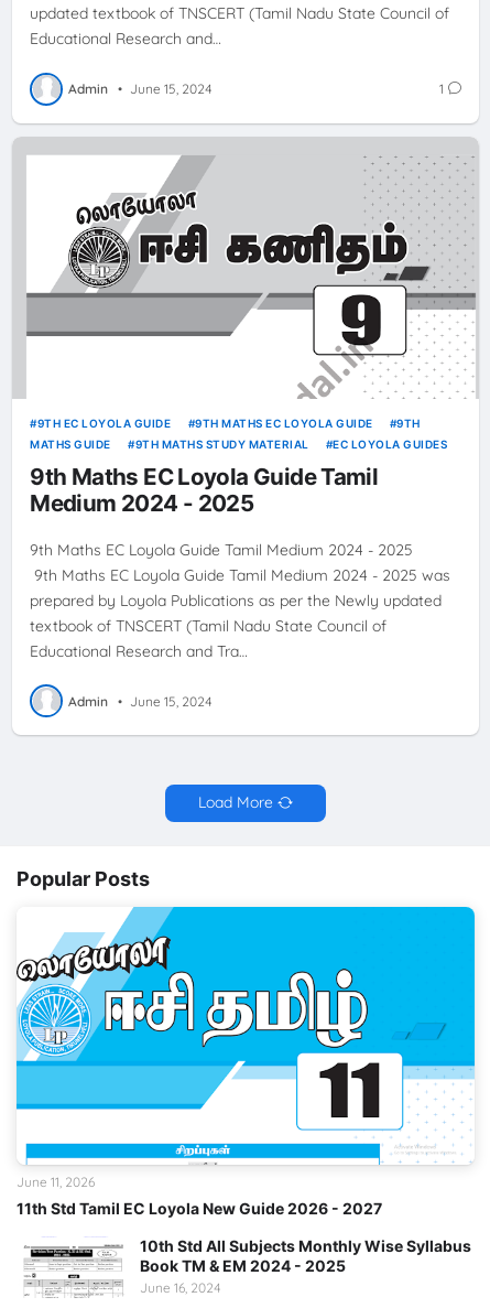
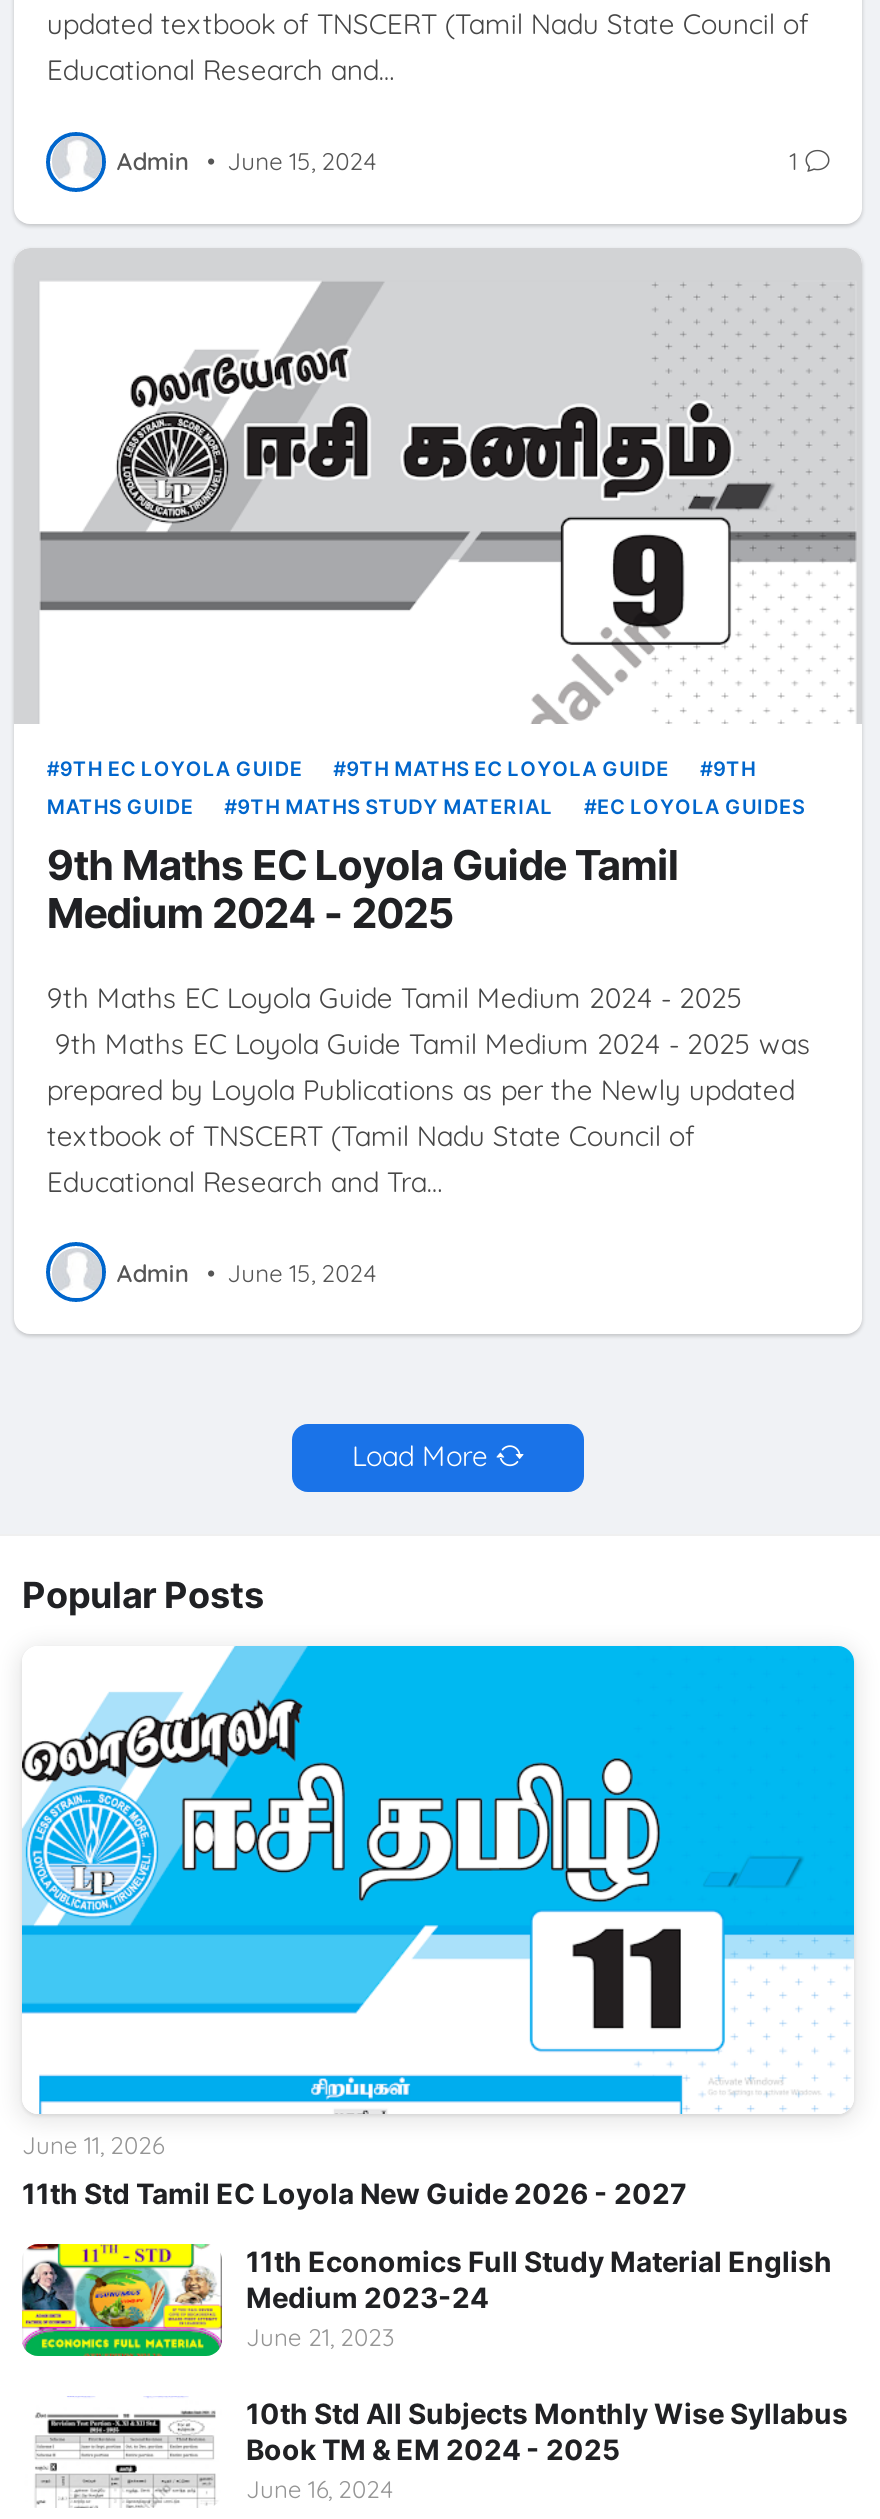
none -> [20,2242,832,2358] [image] | 11th Economics Full Study Material English | Medium 2023-24 | June 21, 2023

